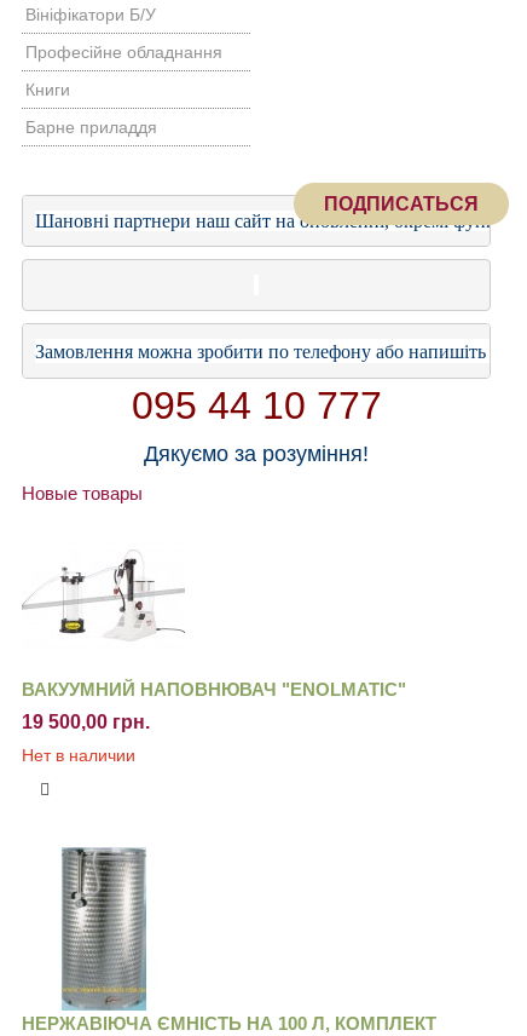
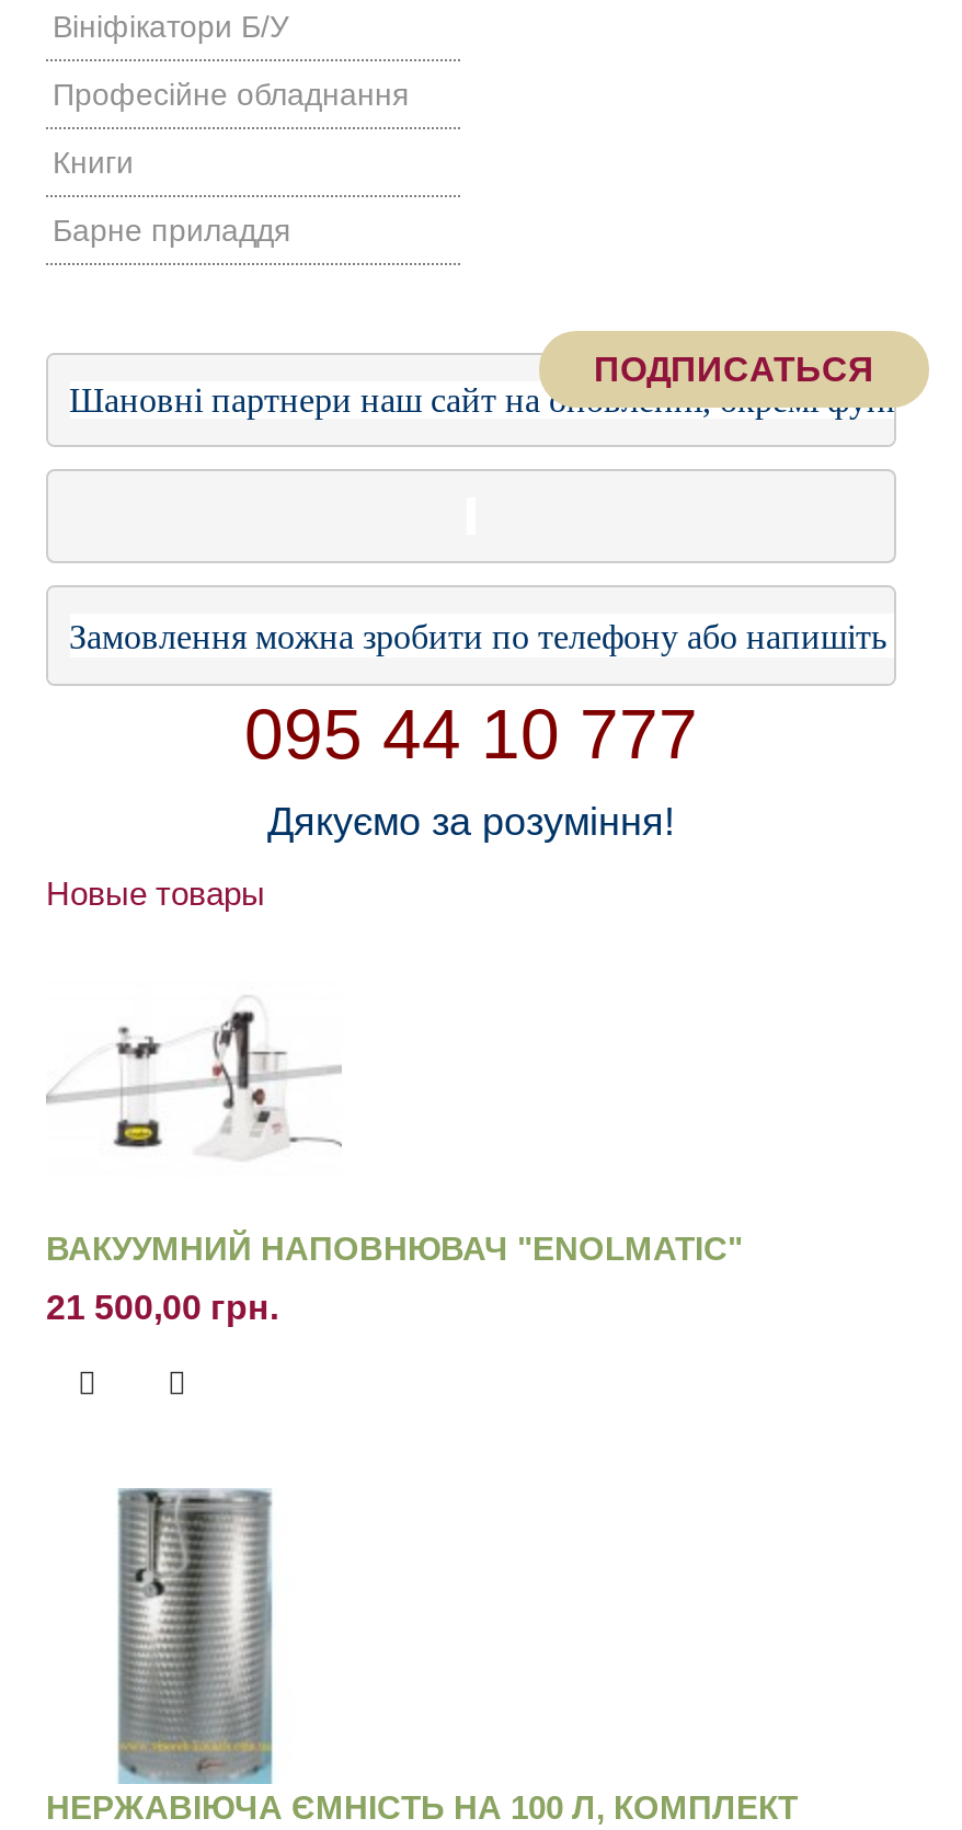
[22,712,150,765] 19 500,00 грн. | Нет в наличии -> [46,1289,278,1326] 21 500,00 грн.

